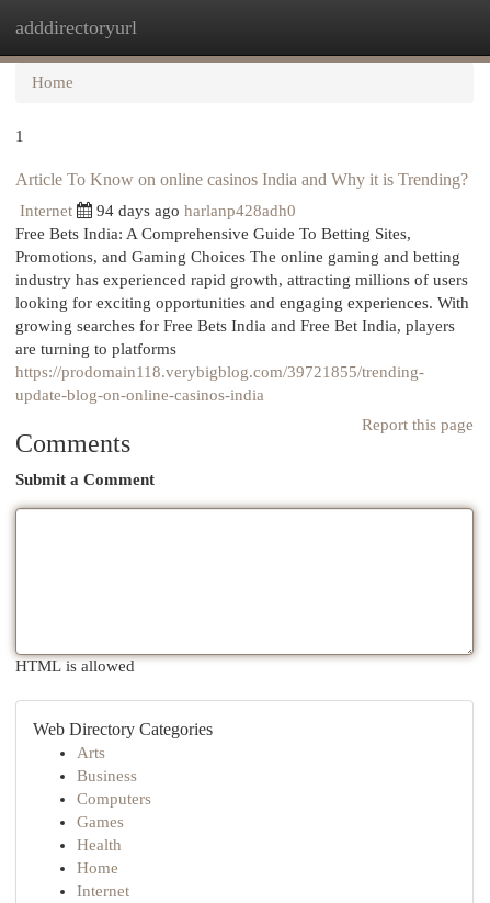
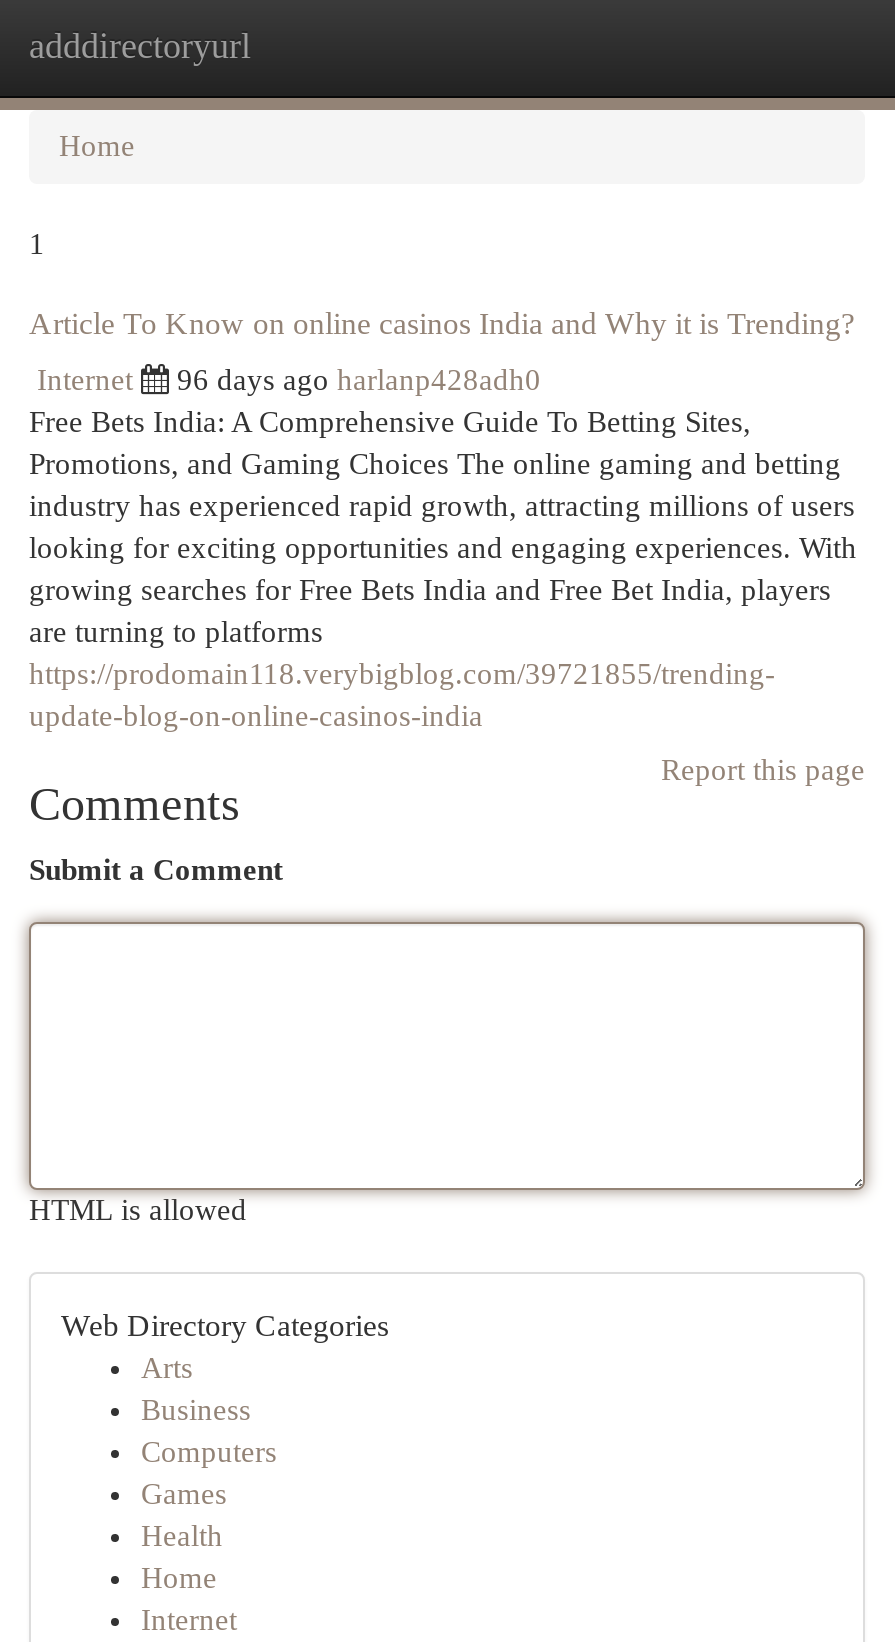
[96,202,296,219] 94 days ago harlanp428adh0 -> [177,364,541,396] 96 days ago harlanp428adh0

